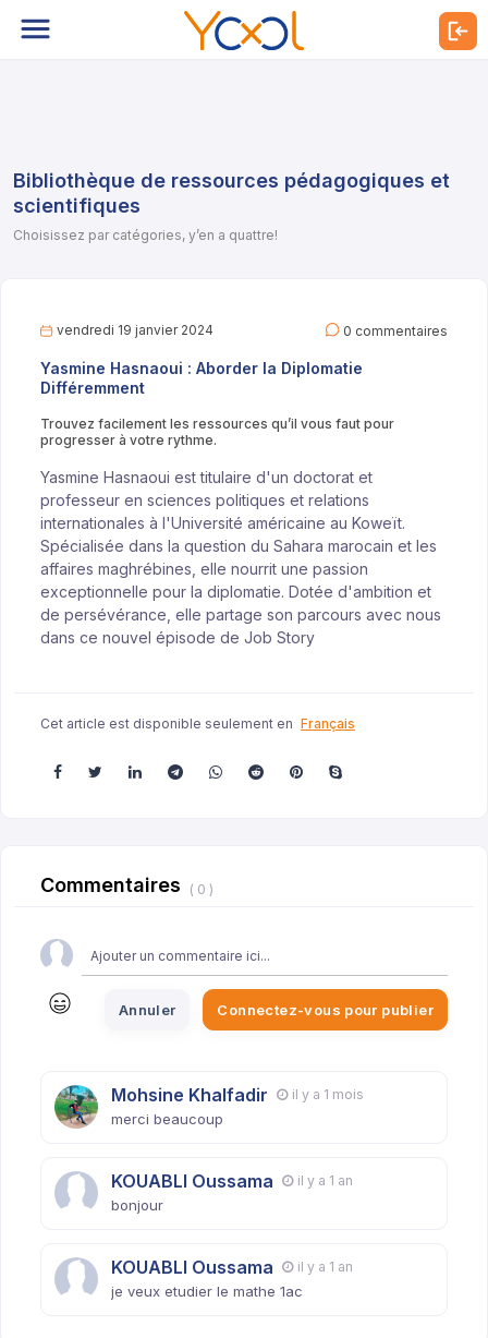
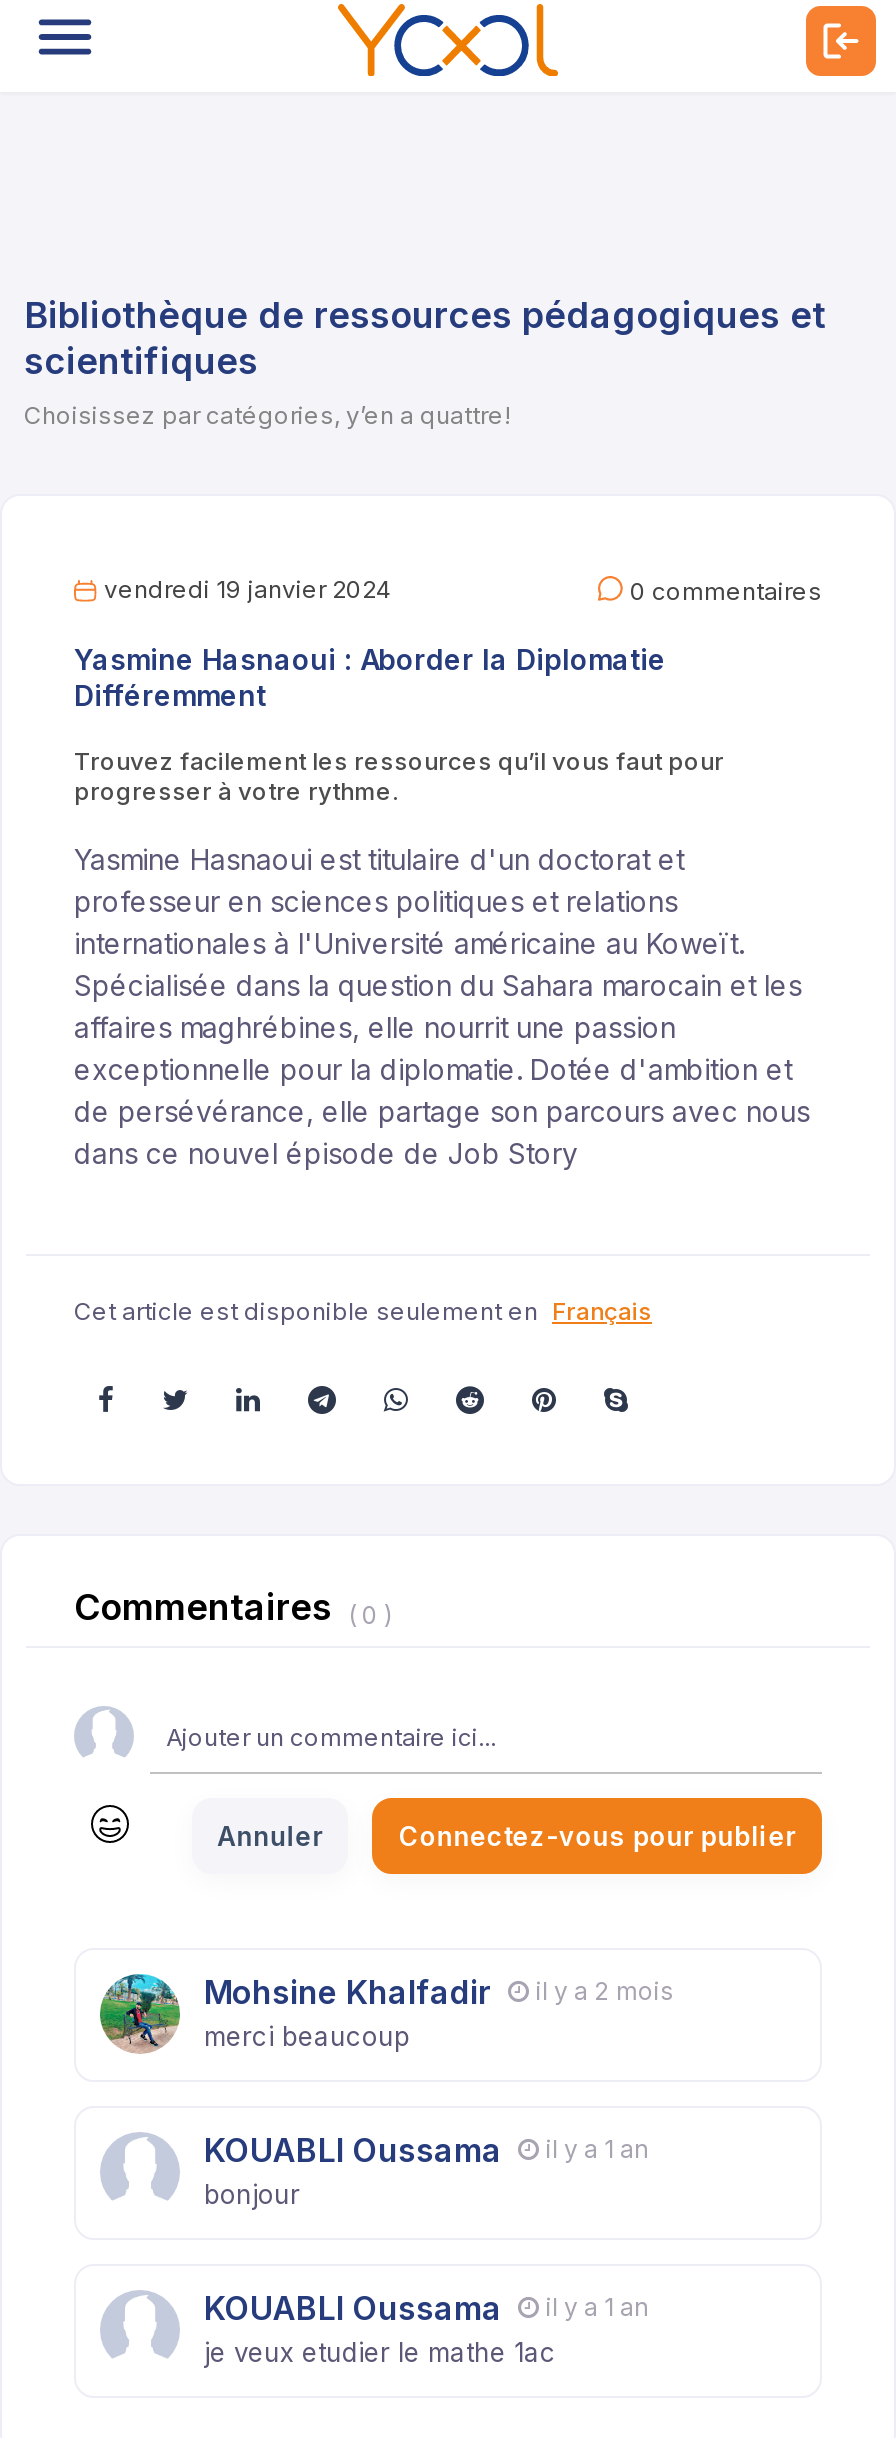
[111,1084,364,1105] Mohsine Khalfadir il y a 1 mois -> [204,1971,674,2011] Mohsine Khalfadir il y a 2 mois

